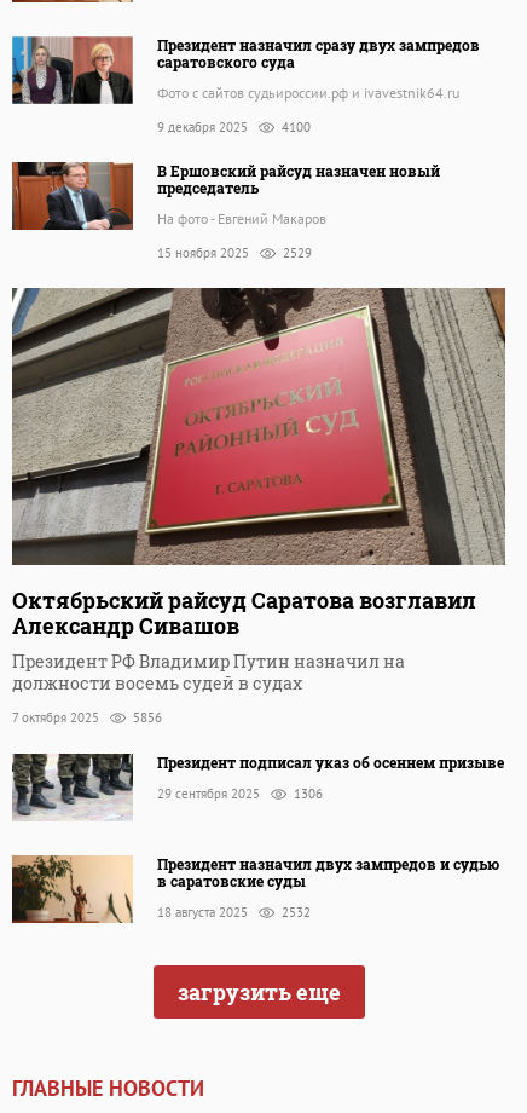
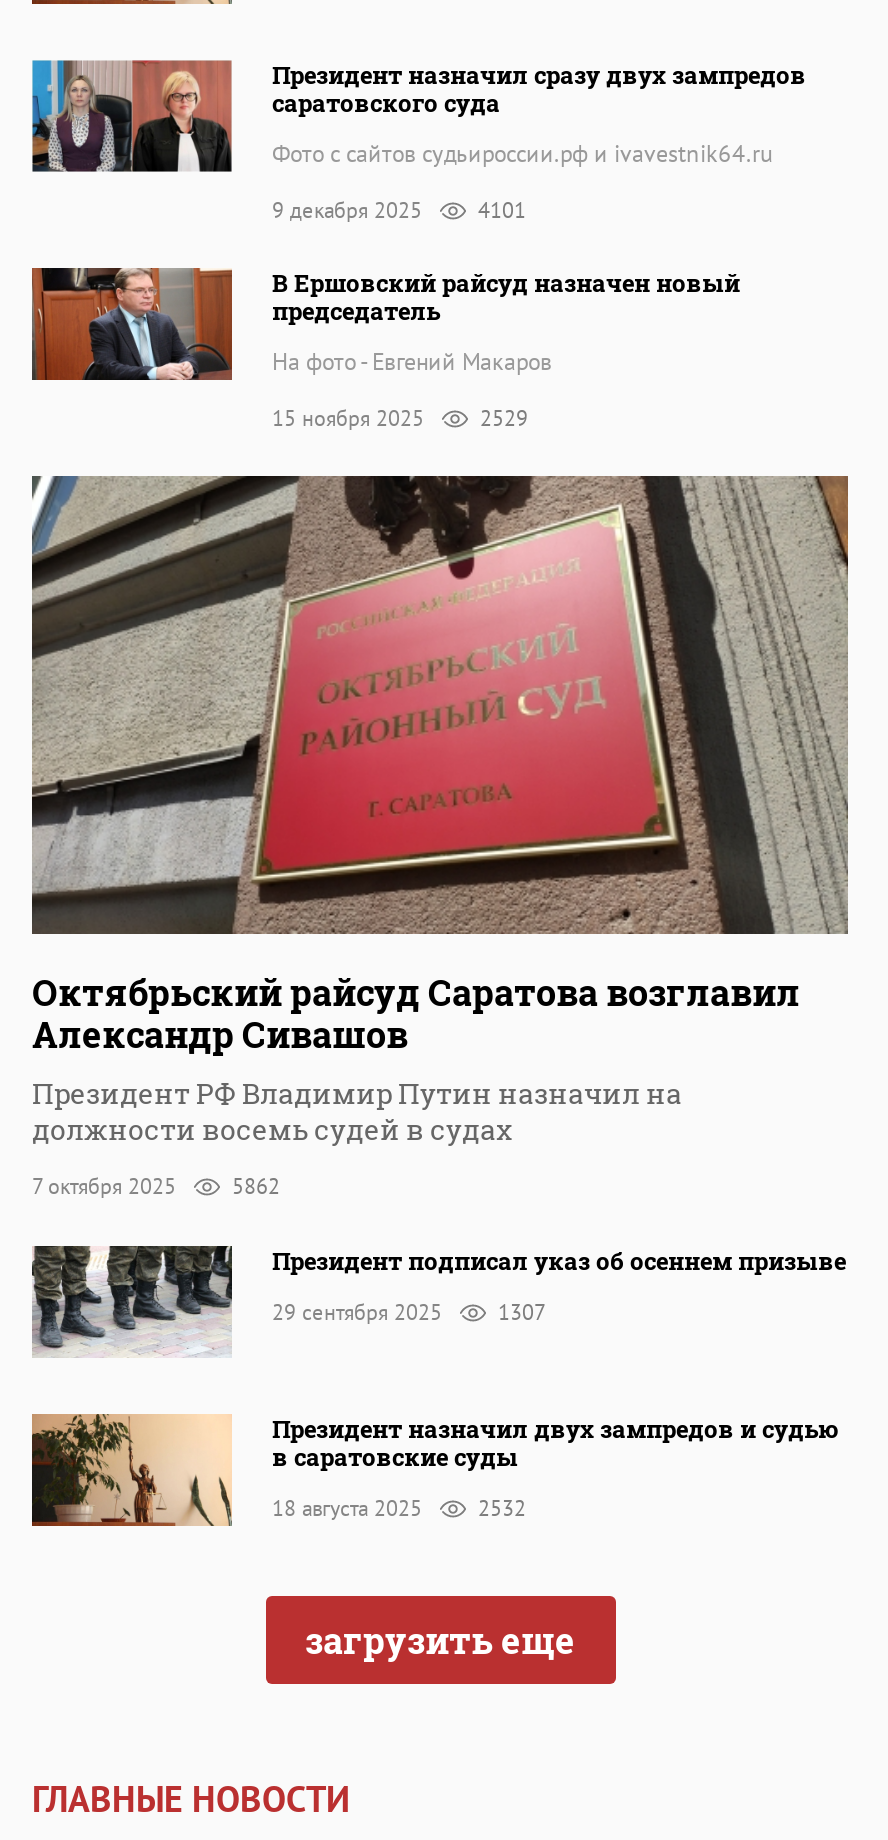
[157,118,311,135] 9 декабря 2025 4100 -> [272,196,526,224] 9 декабря 2025 4101
[12,709,162,726] 7 октября 2025 5856 -> [32,1173,280,1201] 7 октября 2025 5862
[157,785,323,802] 29 сентября 2025 1306 -> [272,1298,546,1326] 29 сентября 2025 1307

